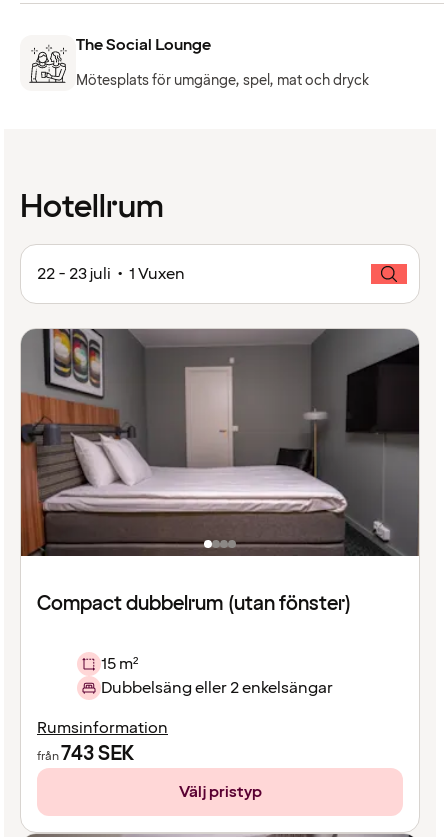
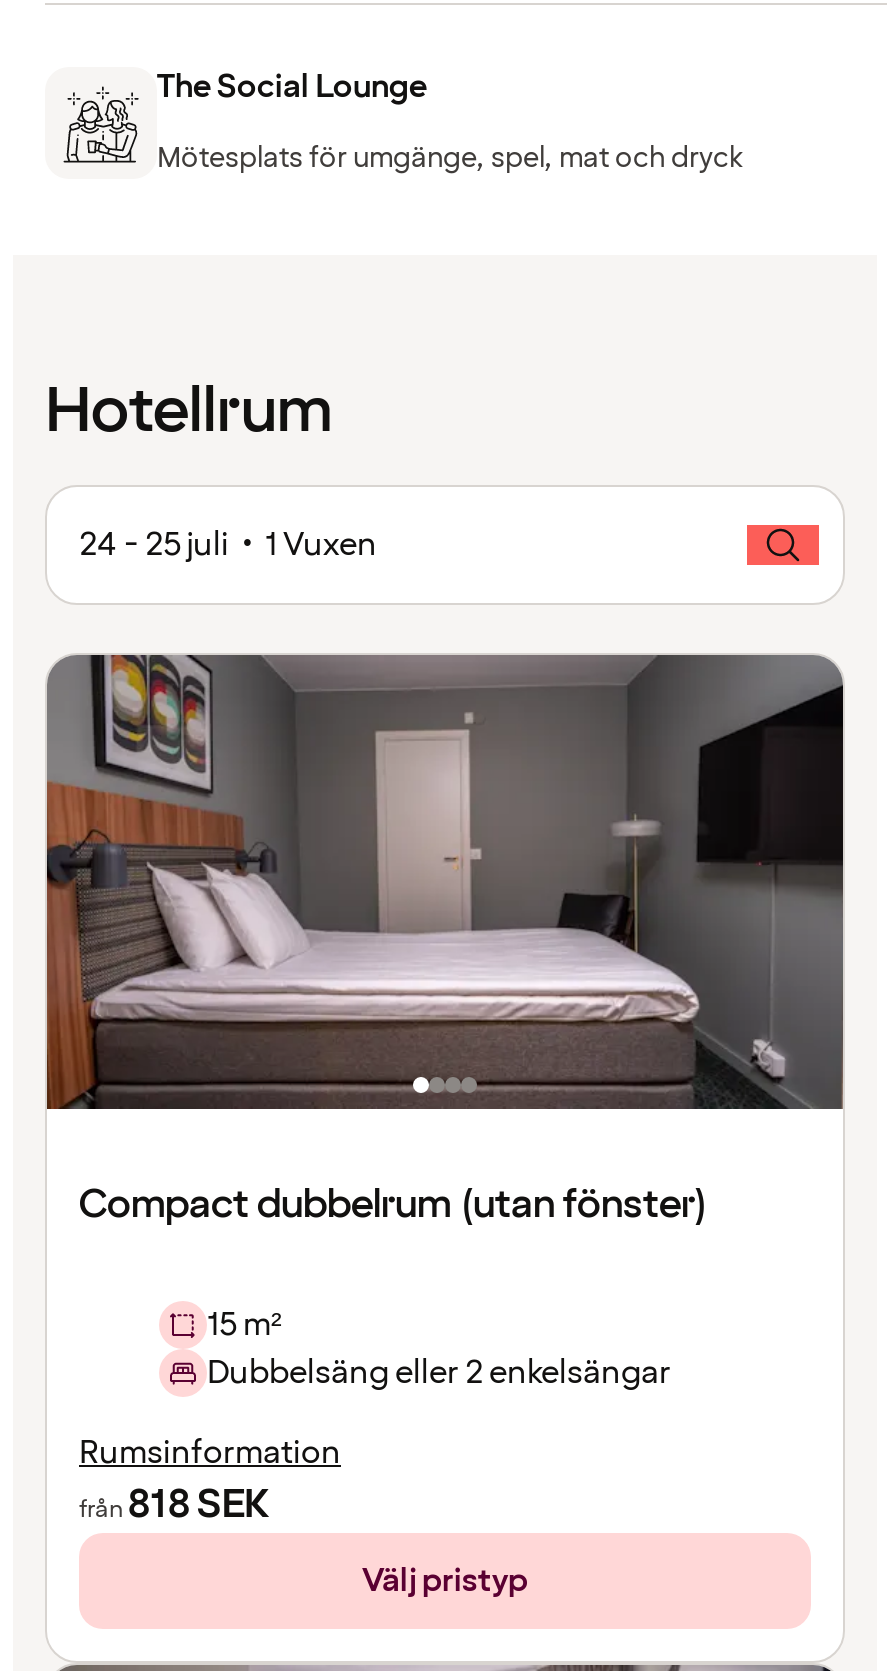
[37,263,185,285] 22 - 23 juli • 1 Vuxen -> [79,523,377,567] 24 - 25 juli • 1 Vuxen
[37,740,134,768] från743 SEK -> [79,1477,269,1533] från818 SEK

